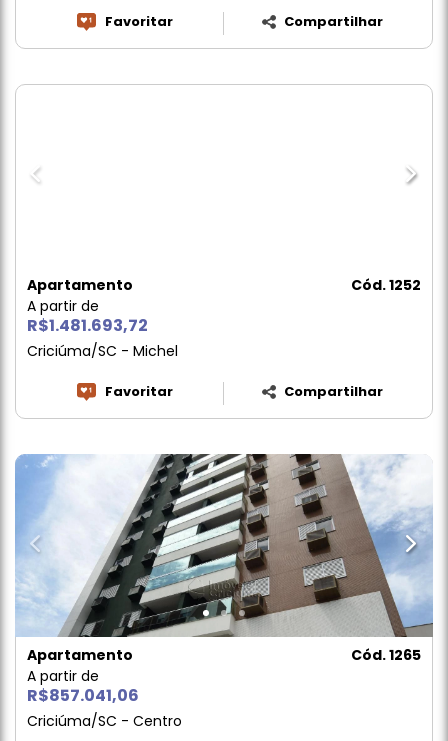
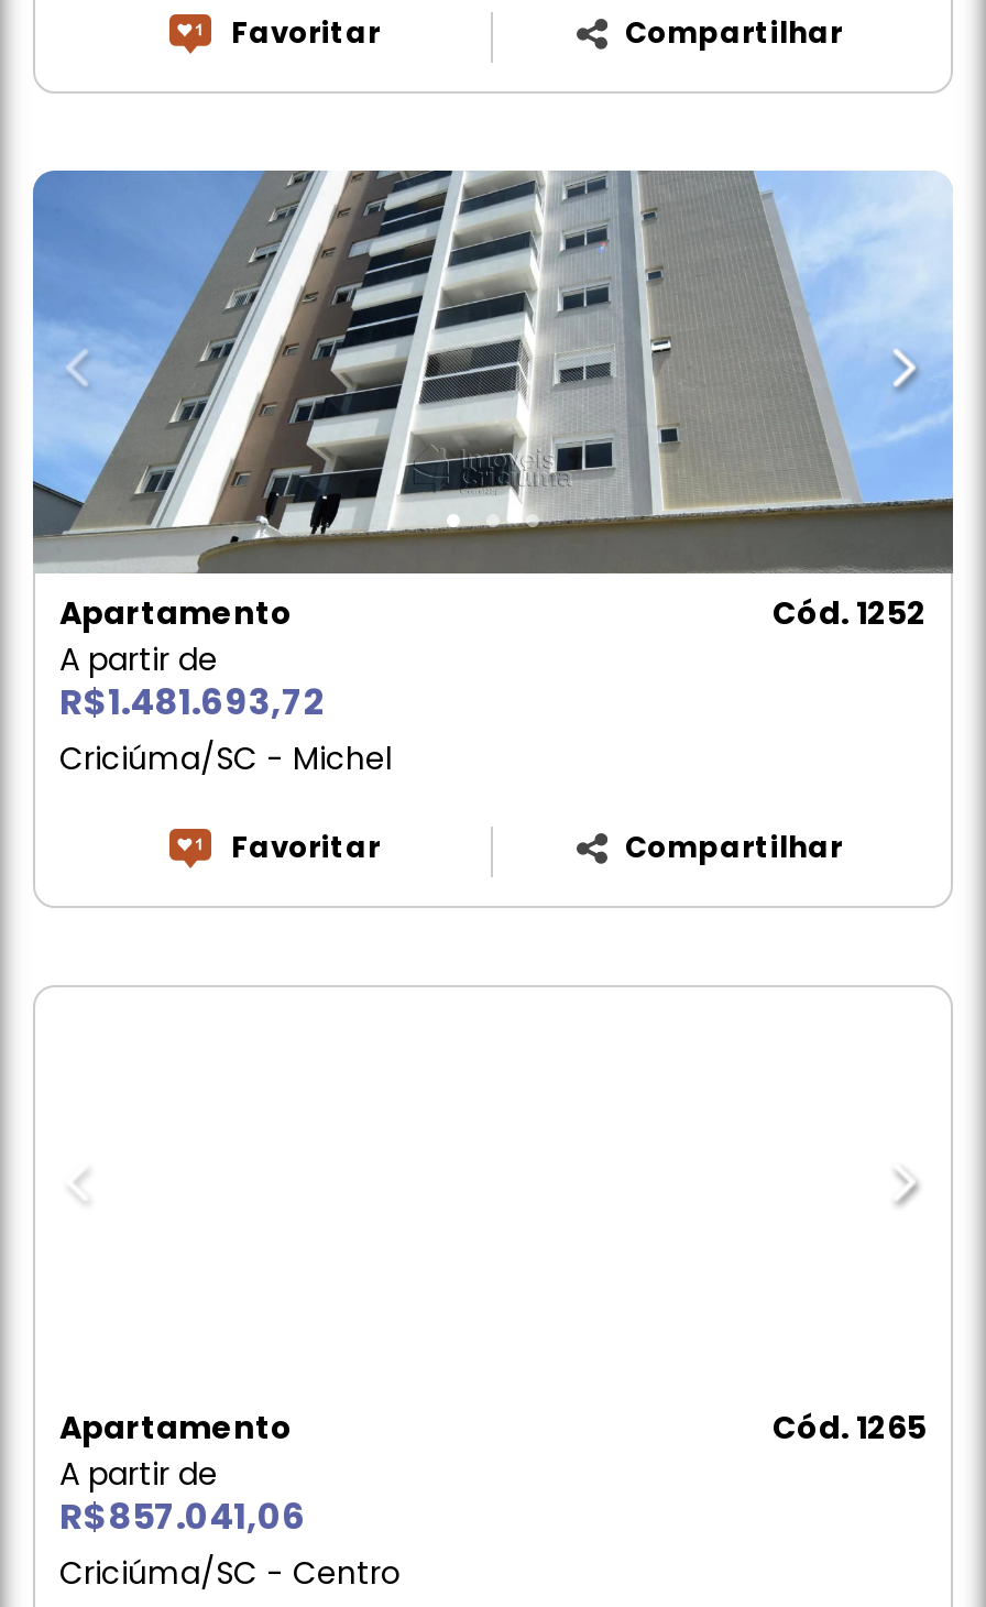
none -> [31,168,955,576] [image]
[15,453,433,638] [image] -> none

